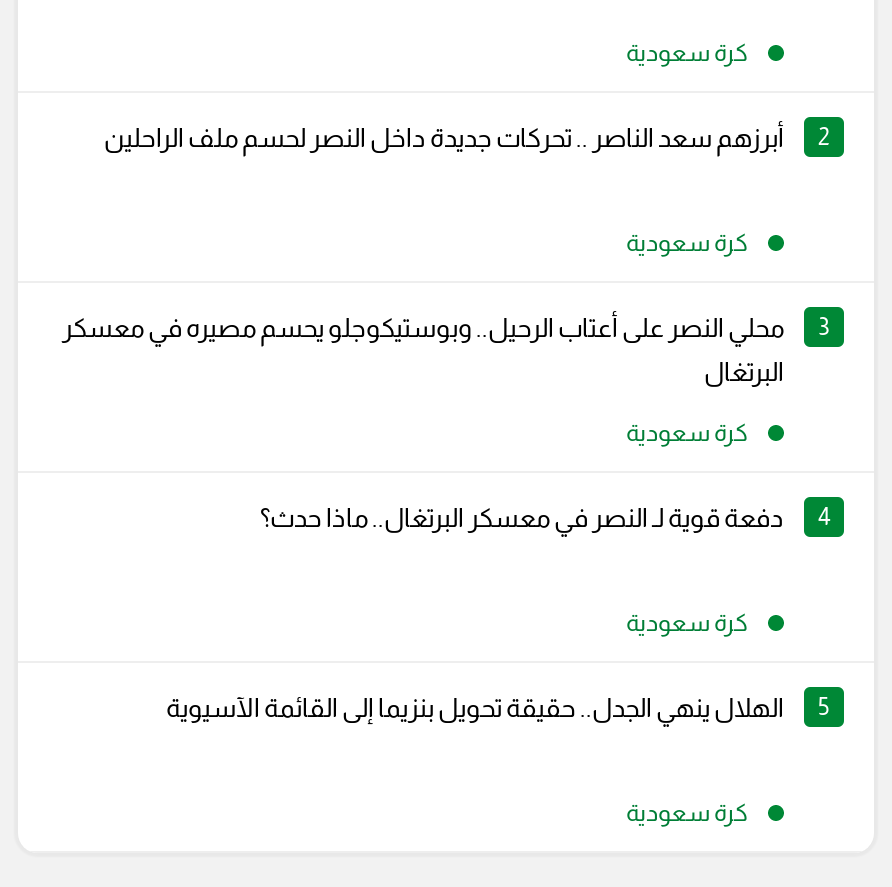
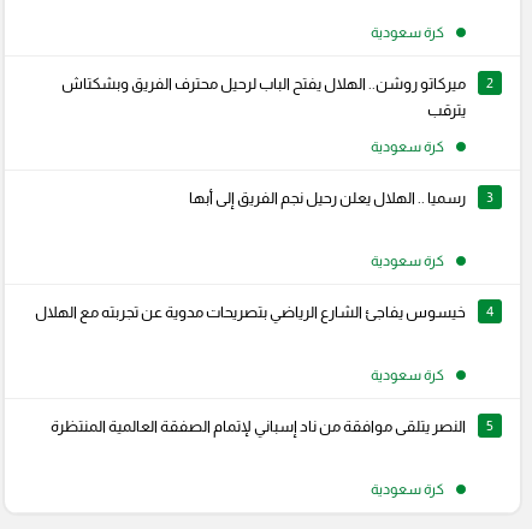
[104,124,784,154] أبرزهم سعد الناصر .. تحركات جديدة داخل النصر لحسم ملف الراحلين -> [61,75,466,119] ميركاتو روشن.. الهلال يفتح الباب لرحيل محترف الفريق وبشكتاش | يترقب
[62,314,784,388] محلي النصر على أعتاب الرحيل.. وبوستيكوجلو يحسم مصيره في معسكر | البرتغال -> [189,189,466,207] رسميا .. الهلال يعلن رحيل نجم الفريق إلى أبها
[260,504,784,534] دفعة قوية لـ النصر في معسكر البرتغال.. ماذا حدث؟ -> [35,303,466,321] خيسوس يفاجئ الشارع الرياضي بتصريحات مدوية عن تجربته مع الهلال
[166,694,784,724] الهلال ينهي الجدل.. حقيقة تحويل بنزيما إلى القائمة الآسيوية -> [51,418,466,436] النصر يتلقى موافقة من ناد إسباني لإتمام الصفقة العالمية المنتظرة

